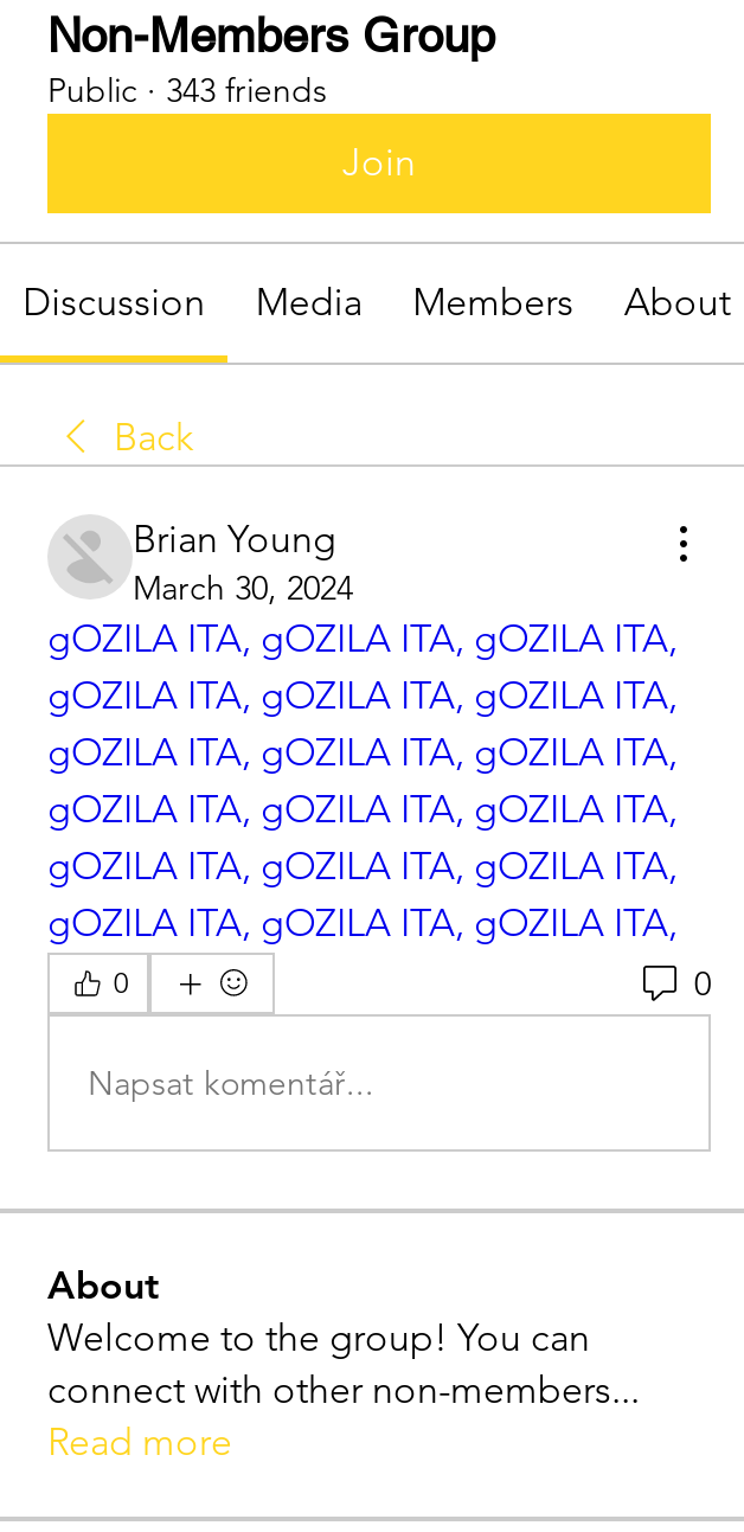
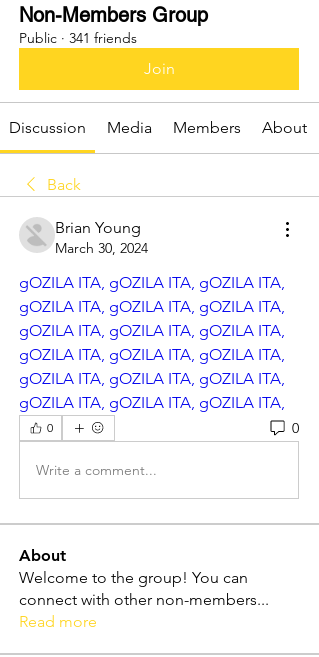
[47,69,327,111] Public · 343 friends -> [19,29,137,47] Public · 341 friends
[88,1060,374,1103] Napsat komentář... -> [36,460,157,478] Write a comment...

